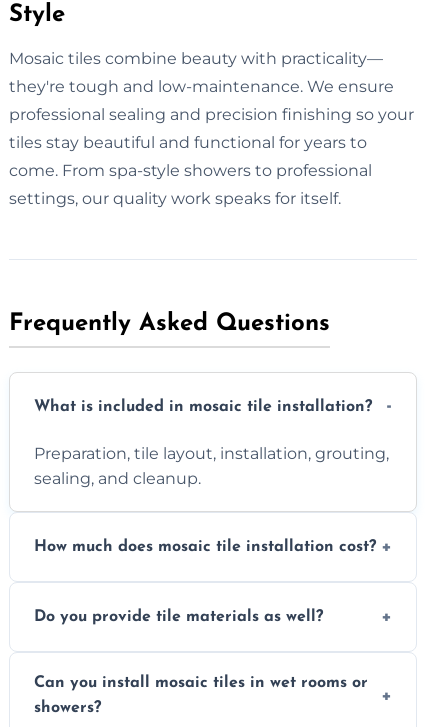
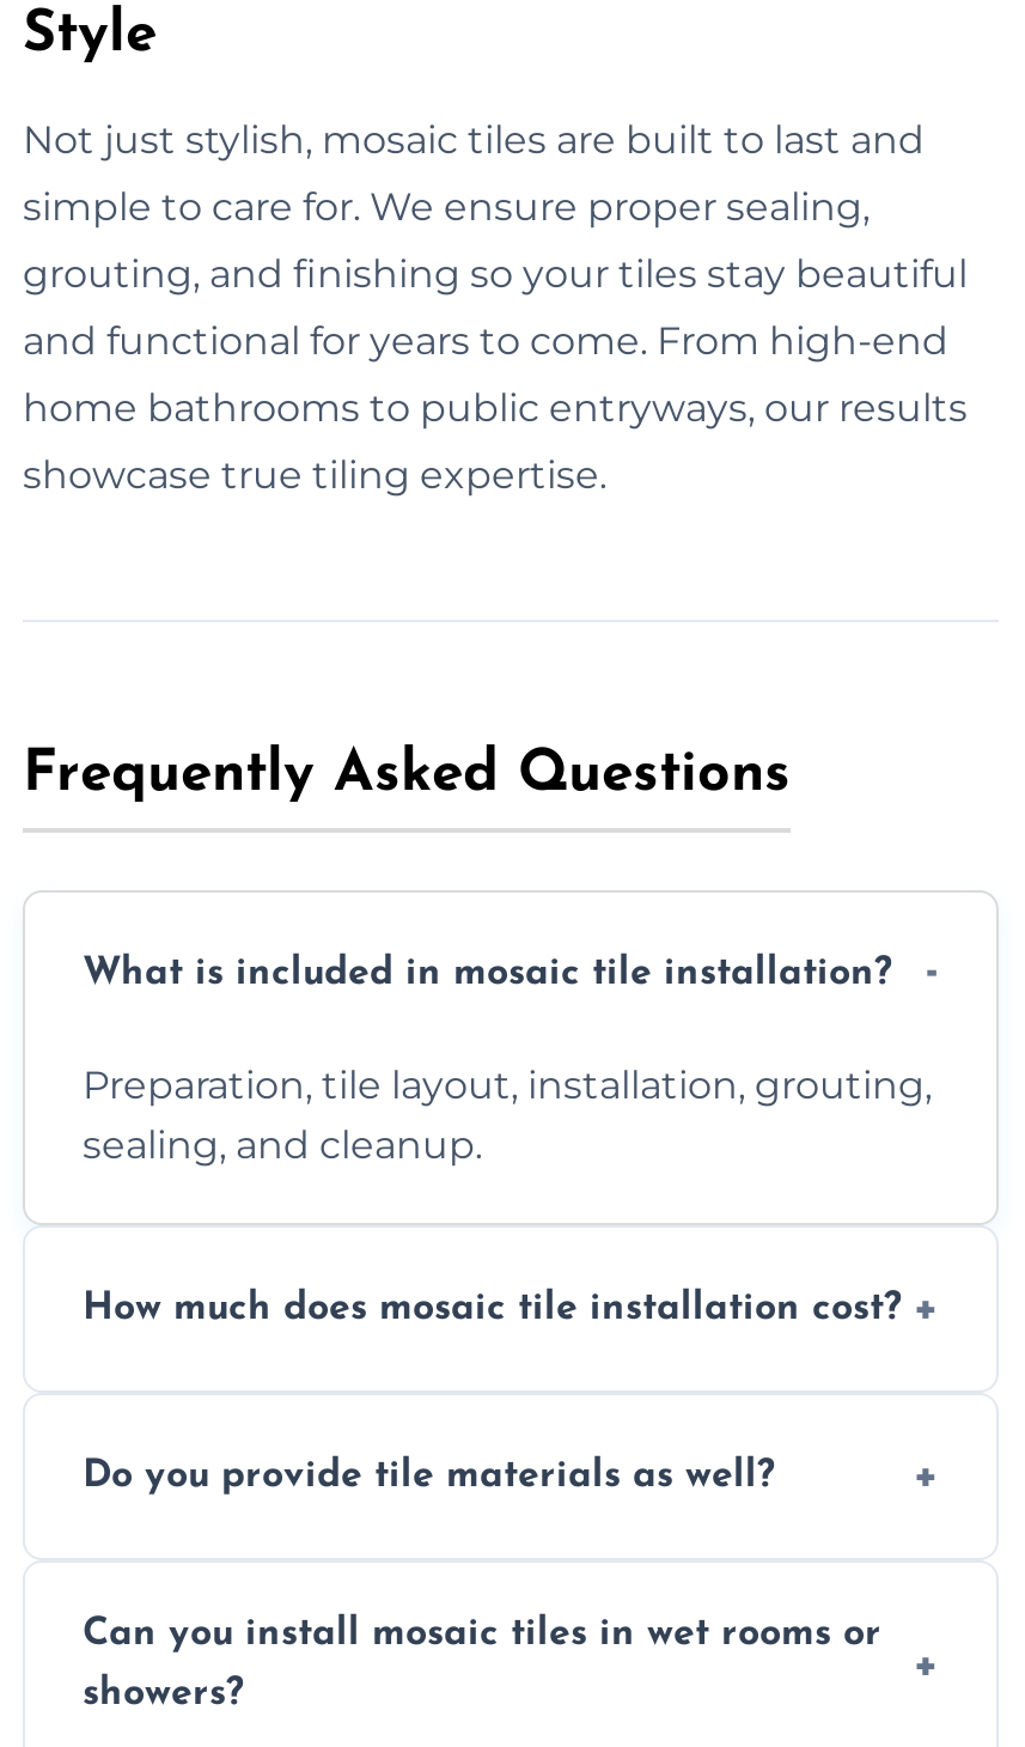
[9,49,383,68] Mosaic tiles combine beauty with practicality— -> [23,118,925,163] Not just stylish, mosaic tiles are built to last and
[9,77,394,96] they're tough and low-maintenance. We ensure -> [23,185,870,230] simple to care for. We ensure proper sealing,
[9,105,414,124] professional sealing and precision finishing so your -> [23,252,968,297] grouting, and finishing so your tiles stay beautiful
[9,133,367,152] tiles stay beautiful and functional for years to -> [23,319,948,364] and functional for years to come. From high-end
[9,161,372,180] come. From spa-style showers to professional -> [23,386,968,431] home bathrooms to public entryways, our results
[9,189,341,208] settings, our quality work speaks for itself. -> [23,453,606,498] showcase true tiling expertise.

